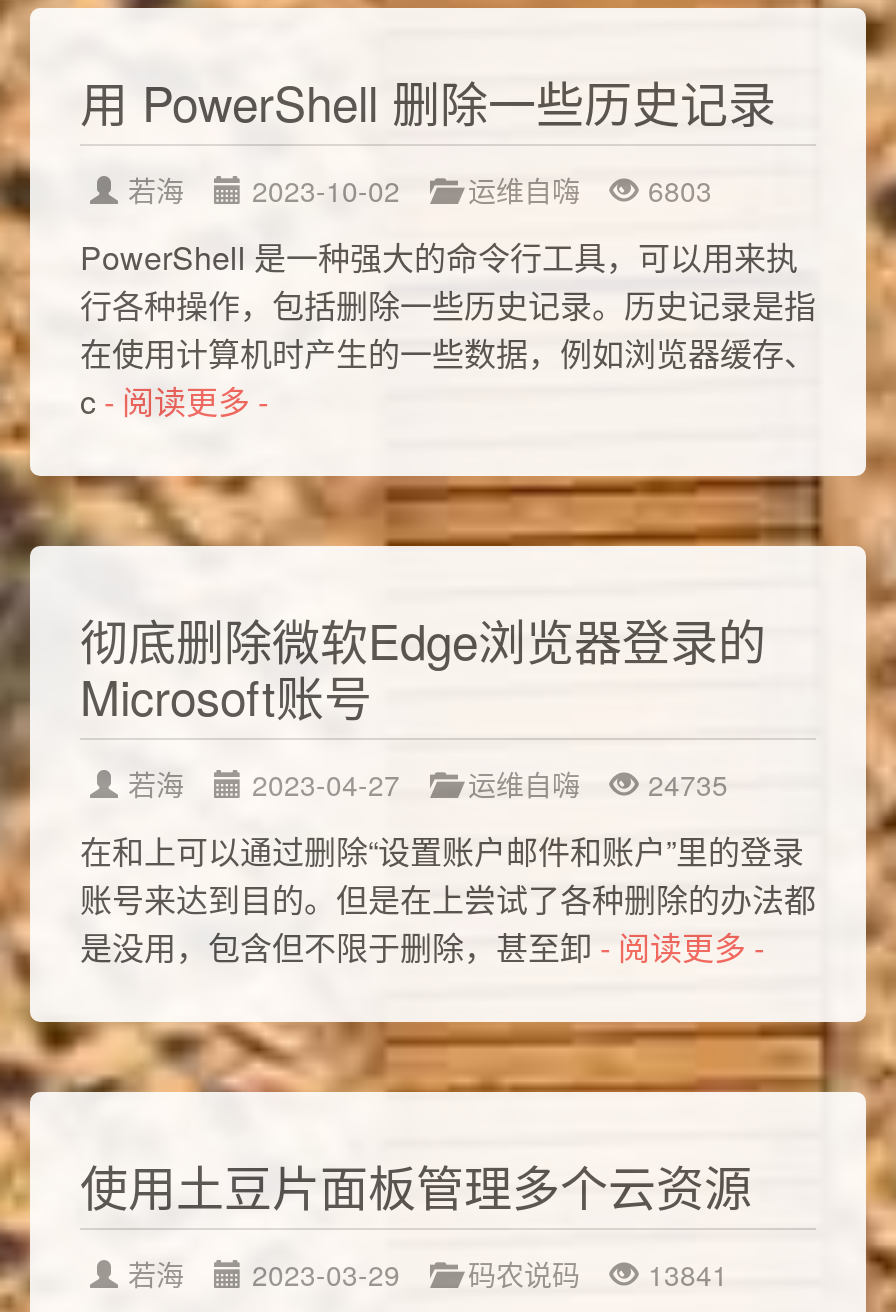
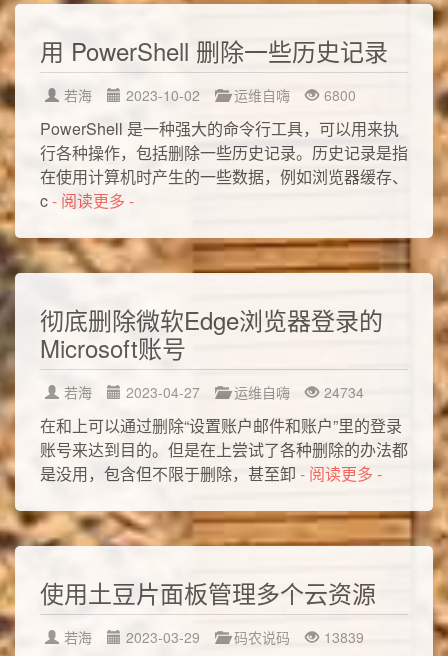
[648,170,712,210] 6803 -> [324,85,356,105] 6800
[648,764,728,804] 24735 -> [324,382,364,402] 24734
[128,1254,728,1294] 若海 2023-03-29 码农说码 13841 -> [64,627,364,647] 若海 2023-03-29 码农说码 13839

